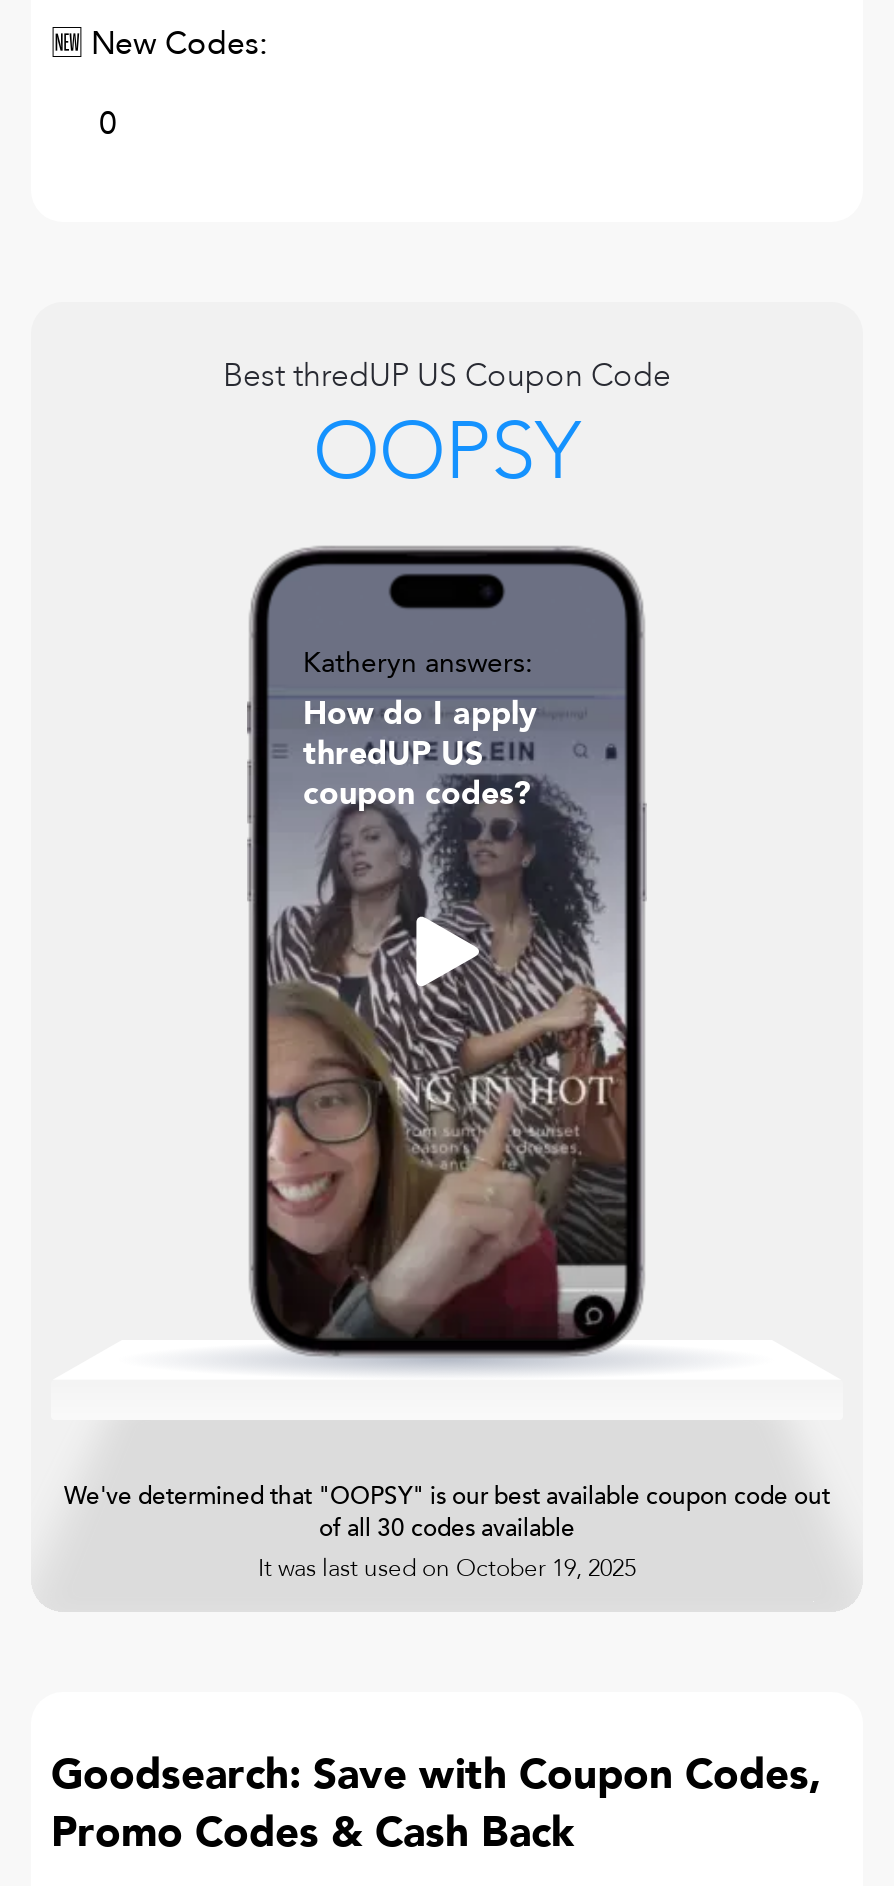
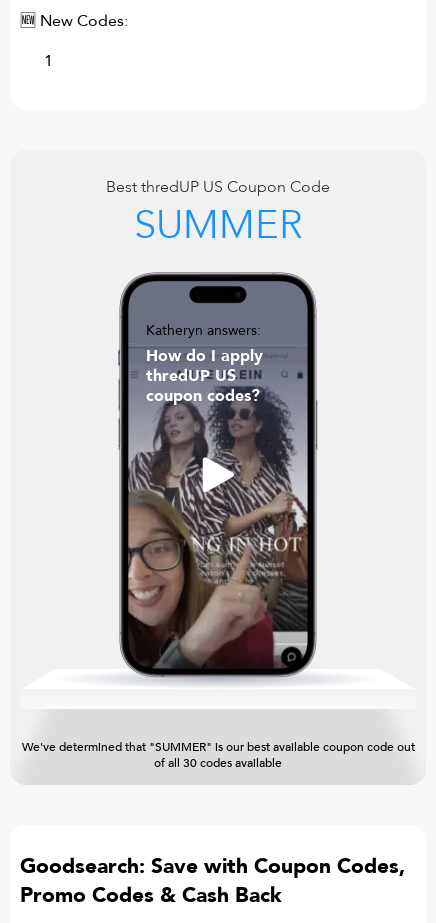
[99,102,117,146] 0 -> [44,50,53,72] 1
[313,398,581,508] OOPSY -> [133,198,302,253] SUMMER
[64,1480,830,1512] We've determined that "OOPSY" is our best available coupon code out -> [21,739,414,755] We've determined that "SUMMER" is our best available coupon code out
[258,1552,636,1584] It was last used on October 19, 2025 -> none

